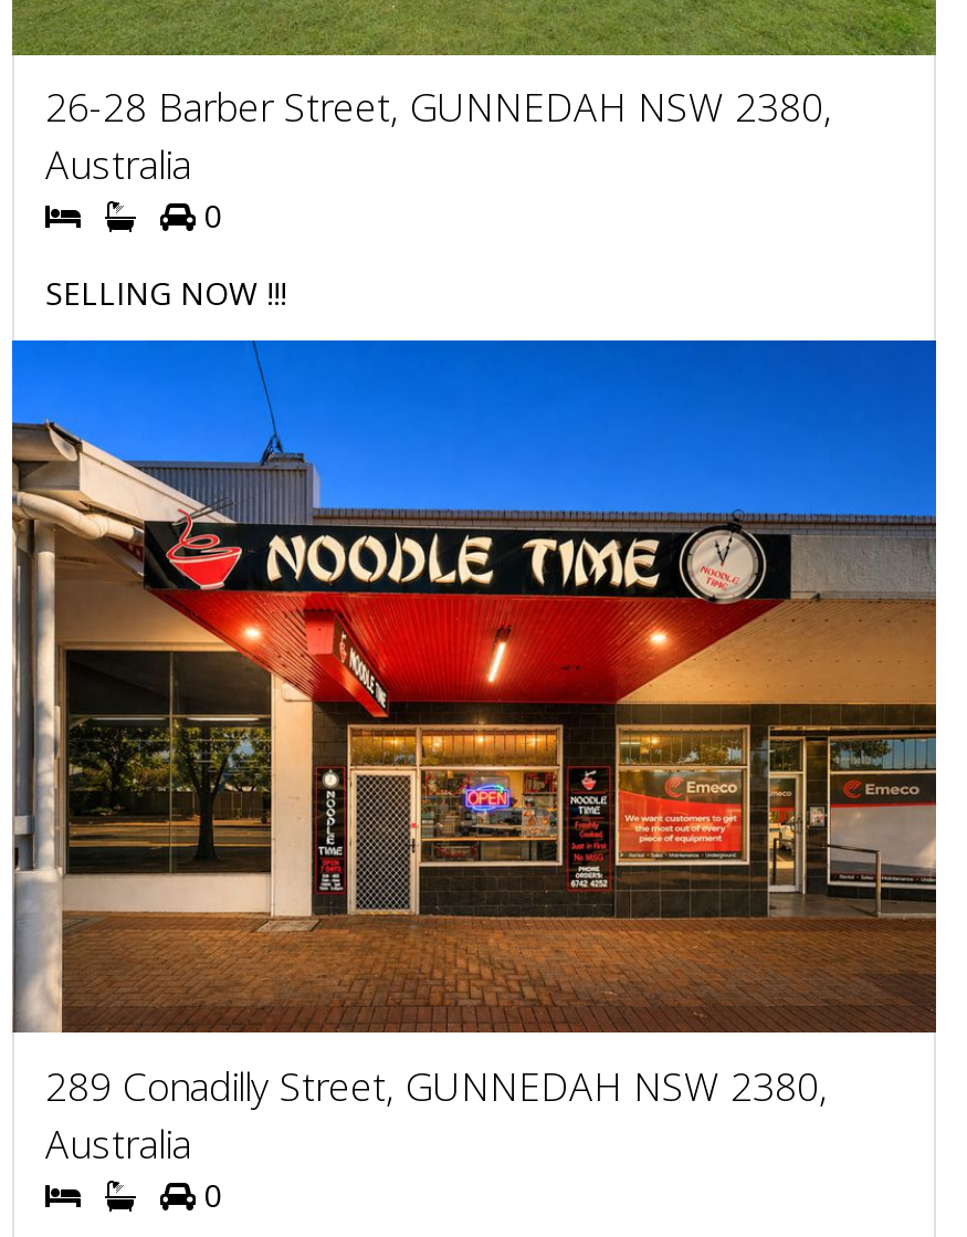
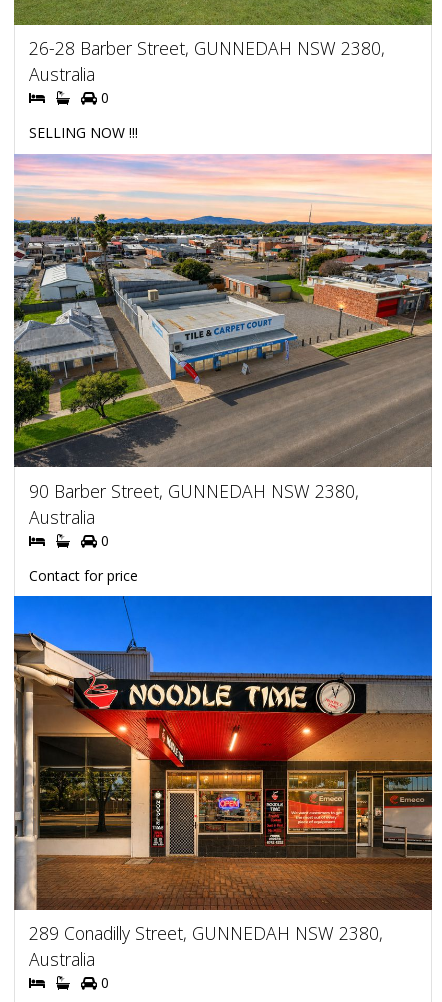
none -> [14,154,433,584] [image] | 90 Barber Street, GUNNEDAH NSW 2380, | Australia | 0 | Contact for price

